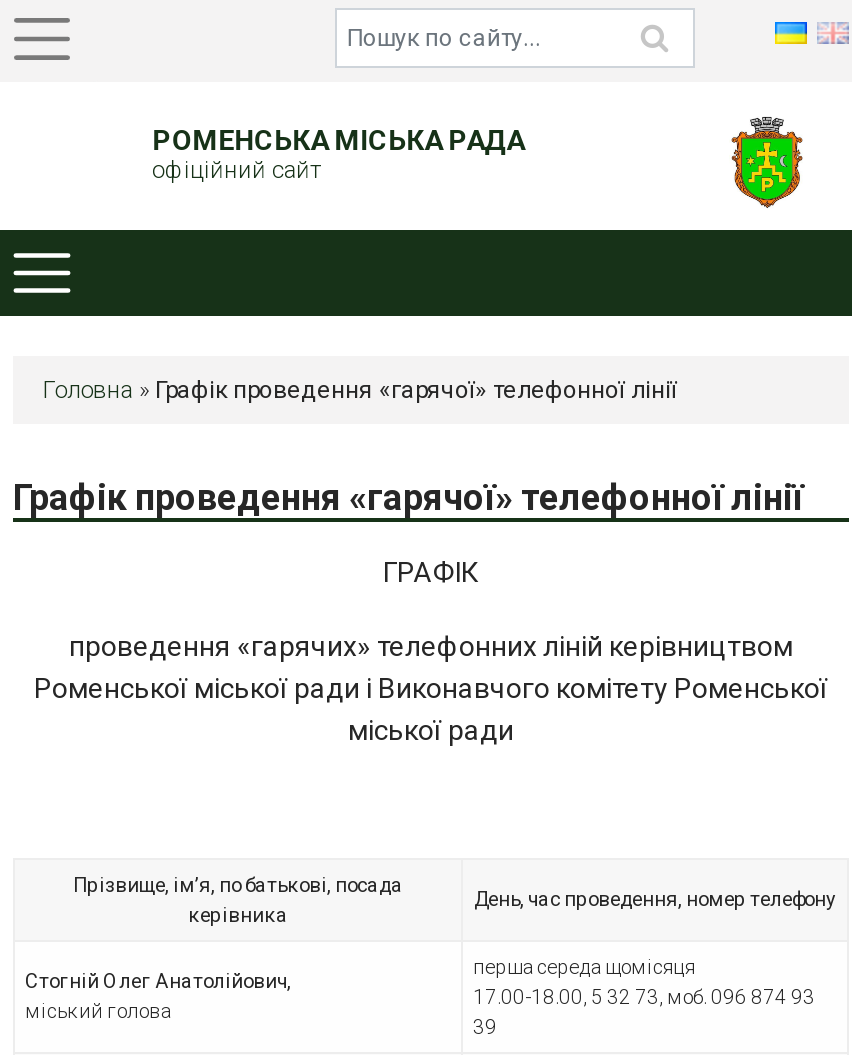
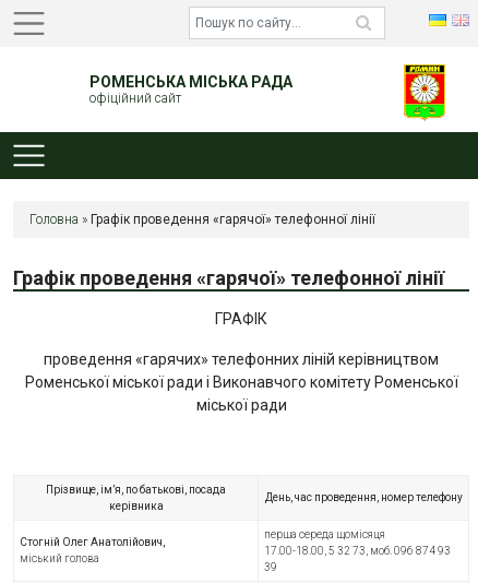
[729,114,805,208] [image] -> [403,63,446,121] [image]

